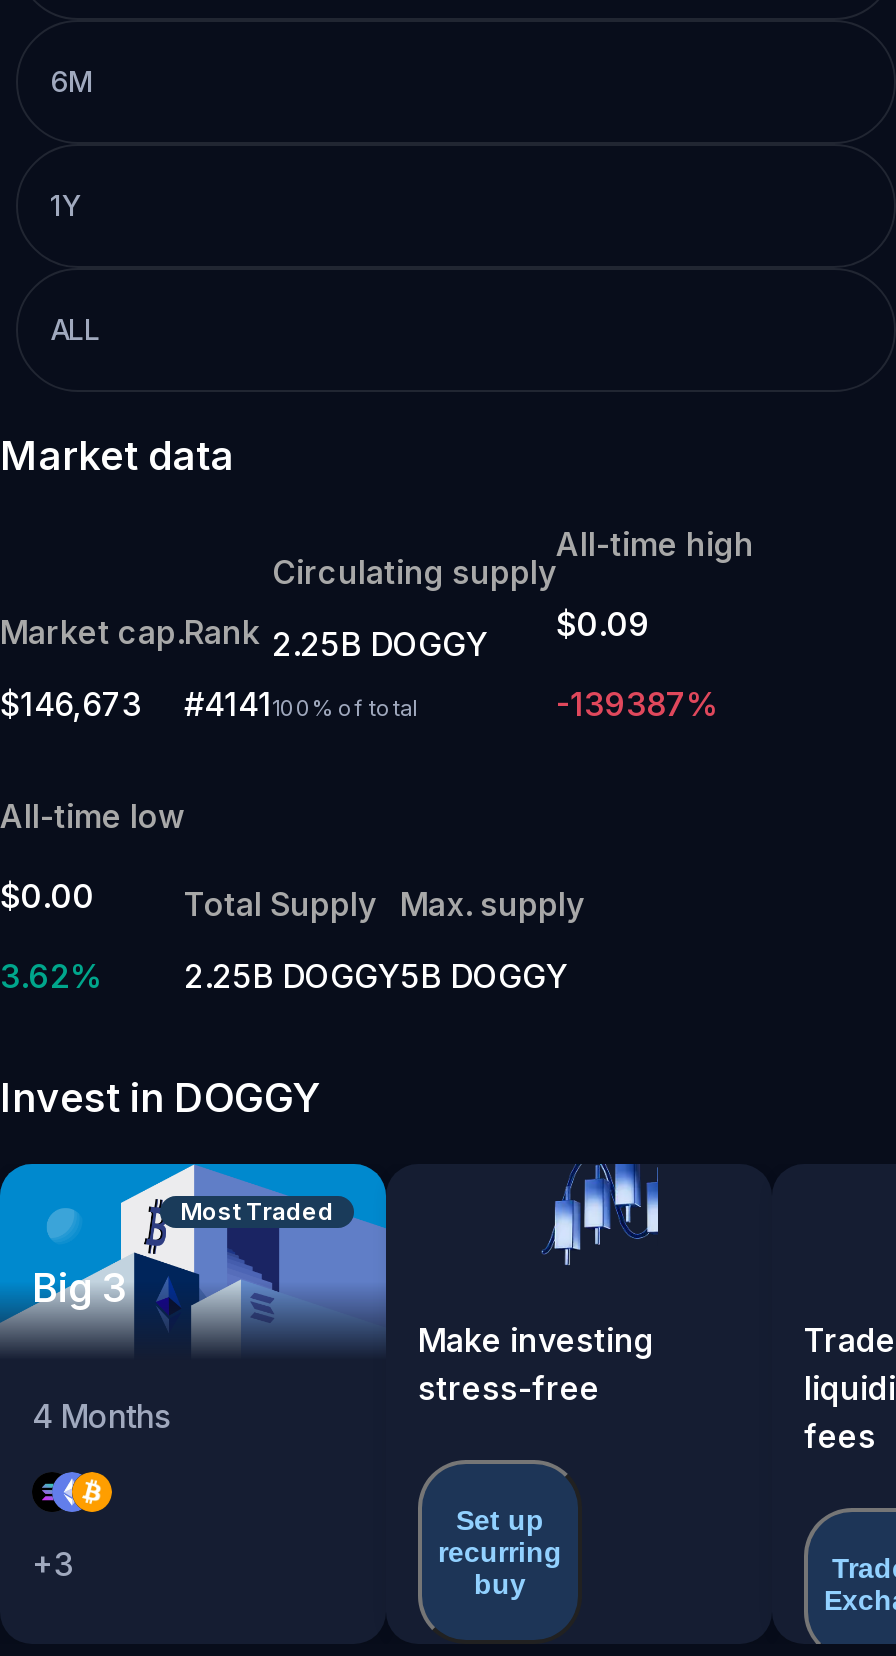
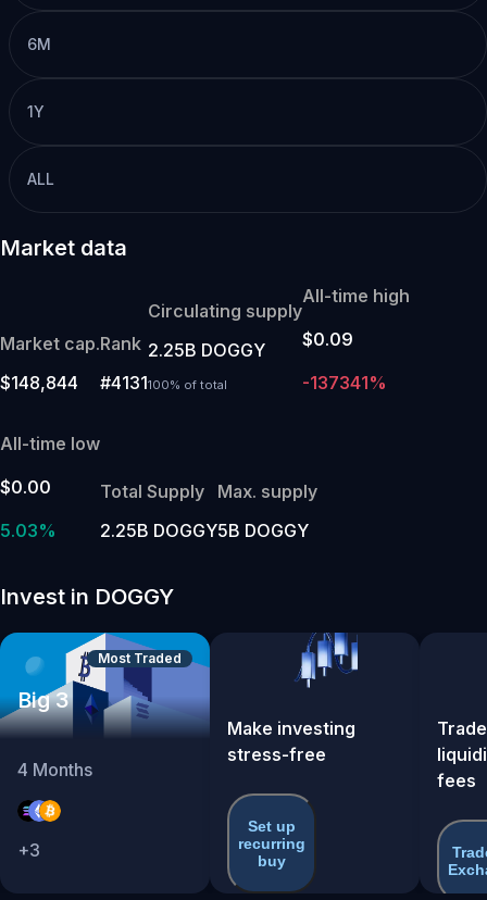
[0,685,142,725] $146,673 -> [0,372,78,394] $148,844
[184,685,272,725] #4141 -> [100,372,148,394] #4131
[556,685,720,725] -139387% -> [302,372,387,394] -137341%
[0,957,568,997] 3.62% 2.25B DOGGY 5B DOGGY -> [0,520,309,542] 5.03% 2.25B DOGGY 5B DOGGY

